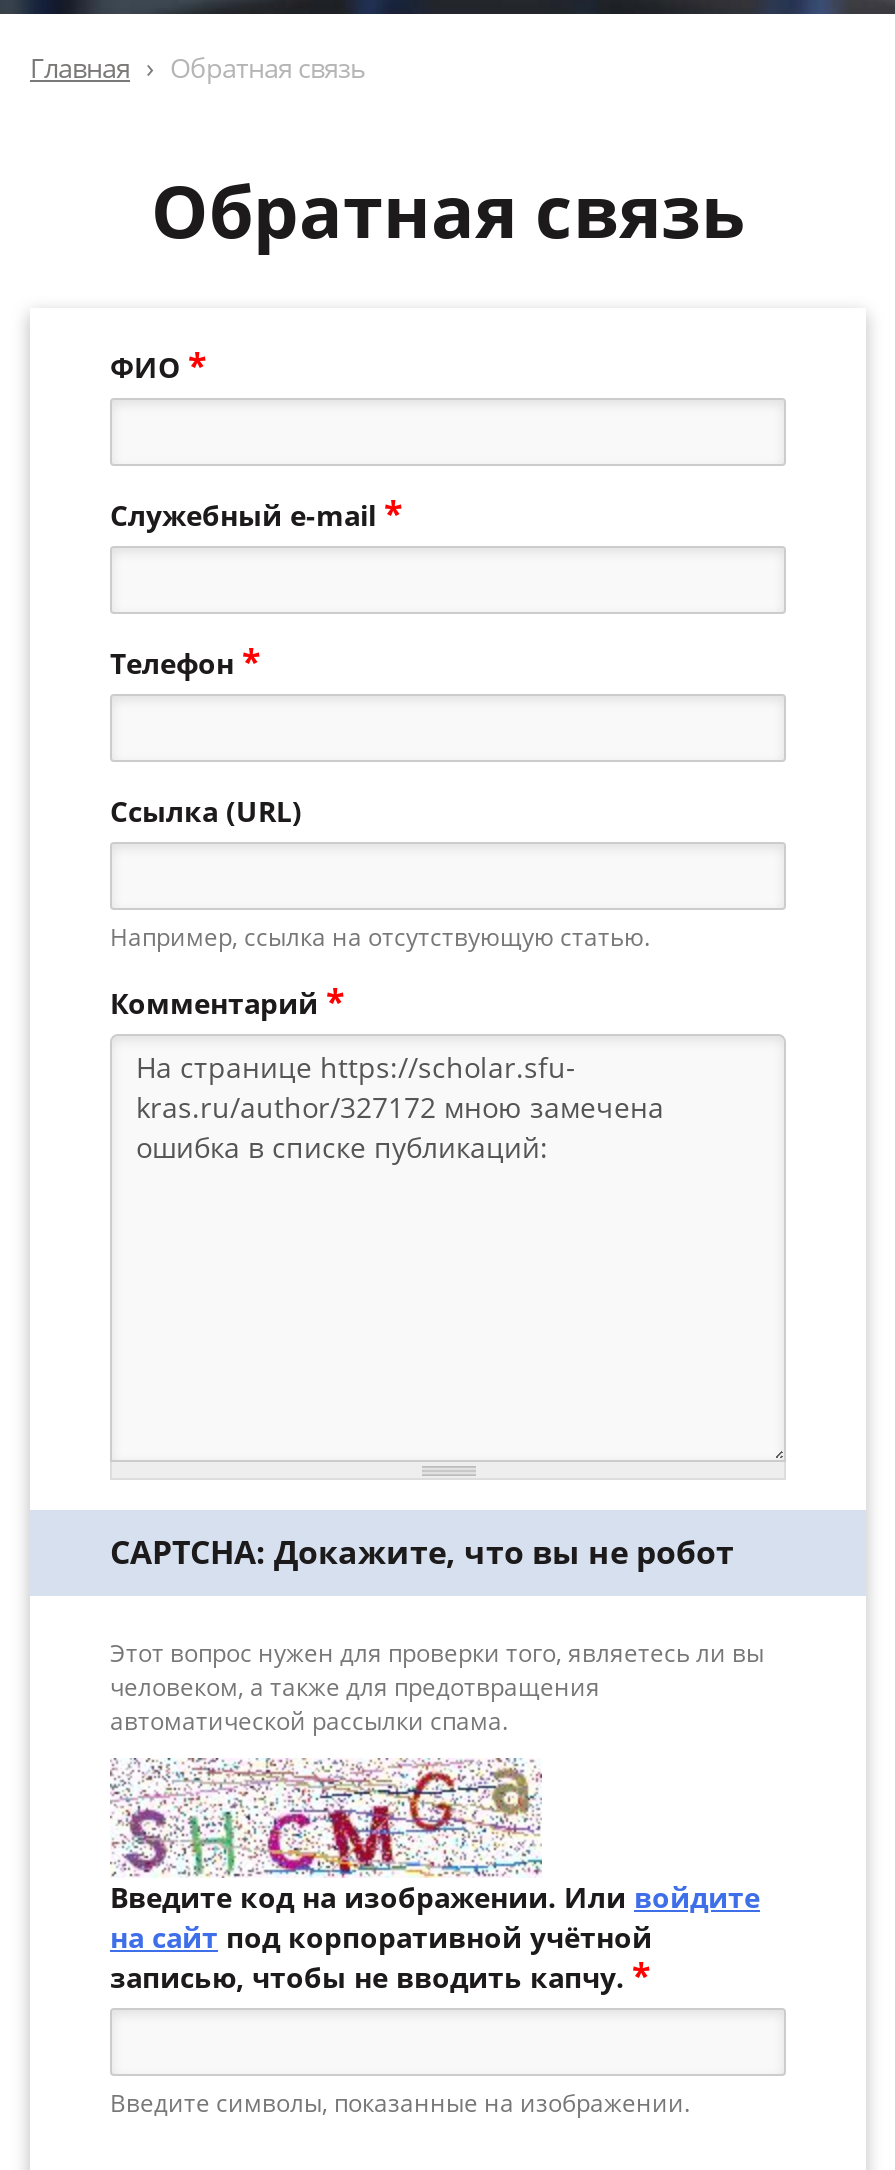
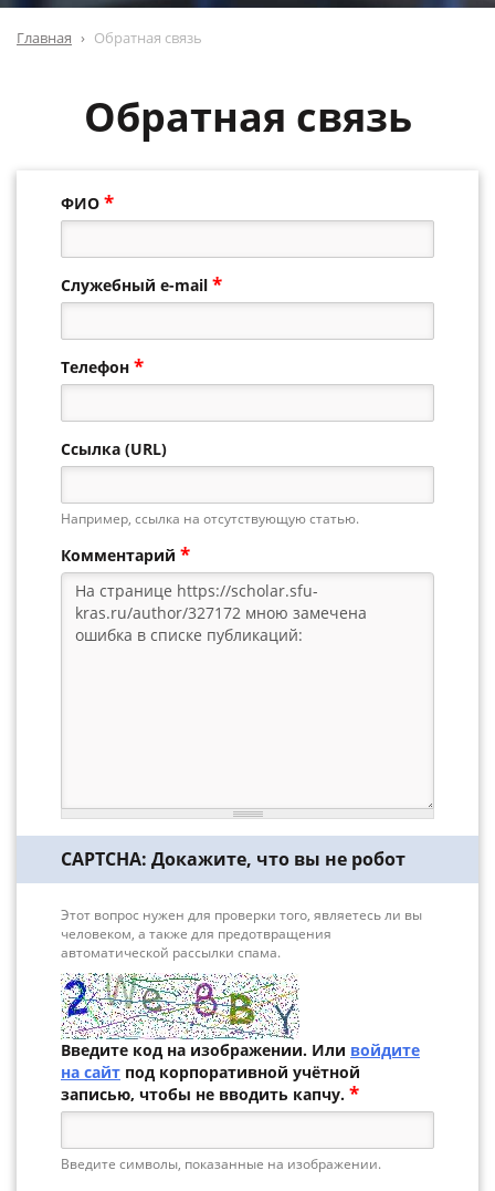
[110,1758,544,1874] [image] -> [61,973,299,1037] [image]

